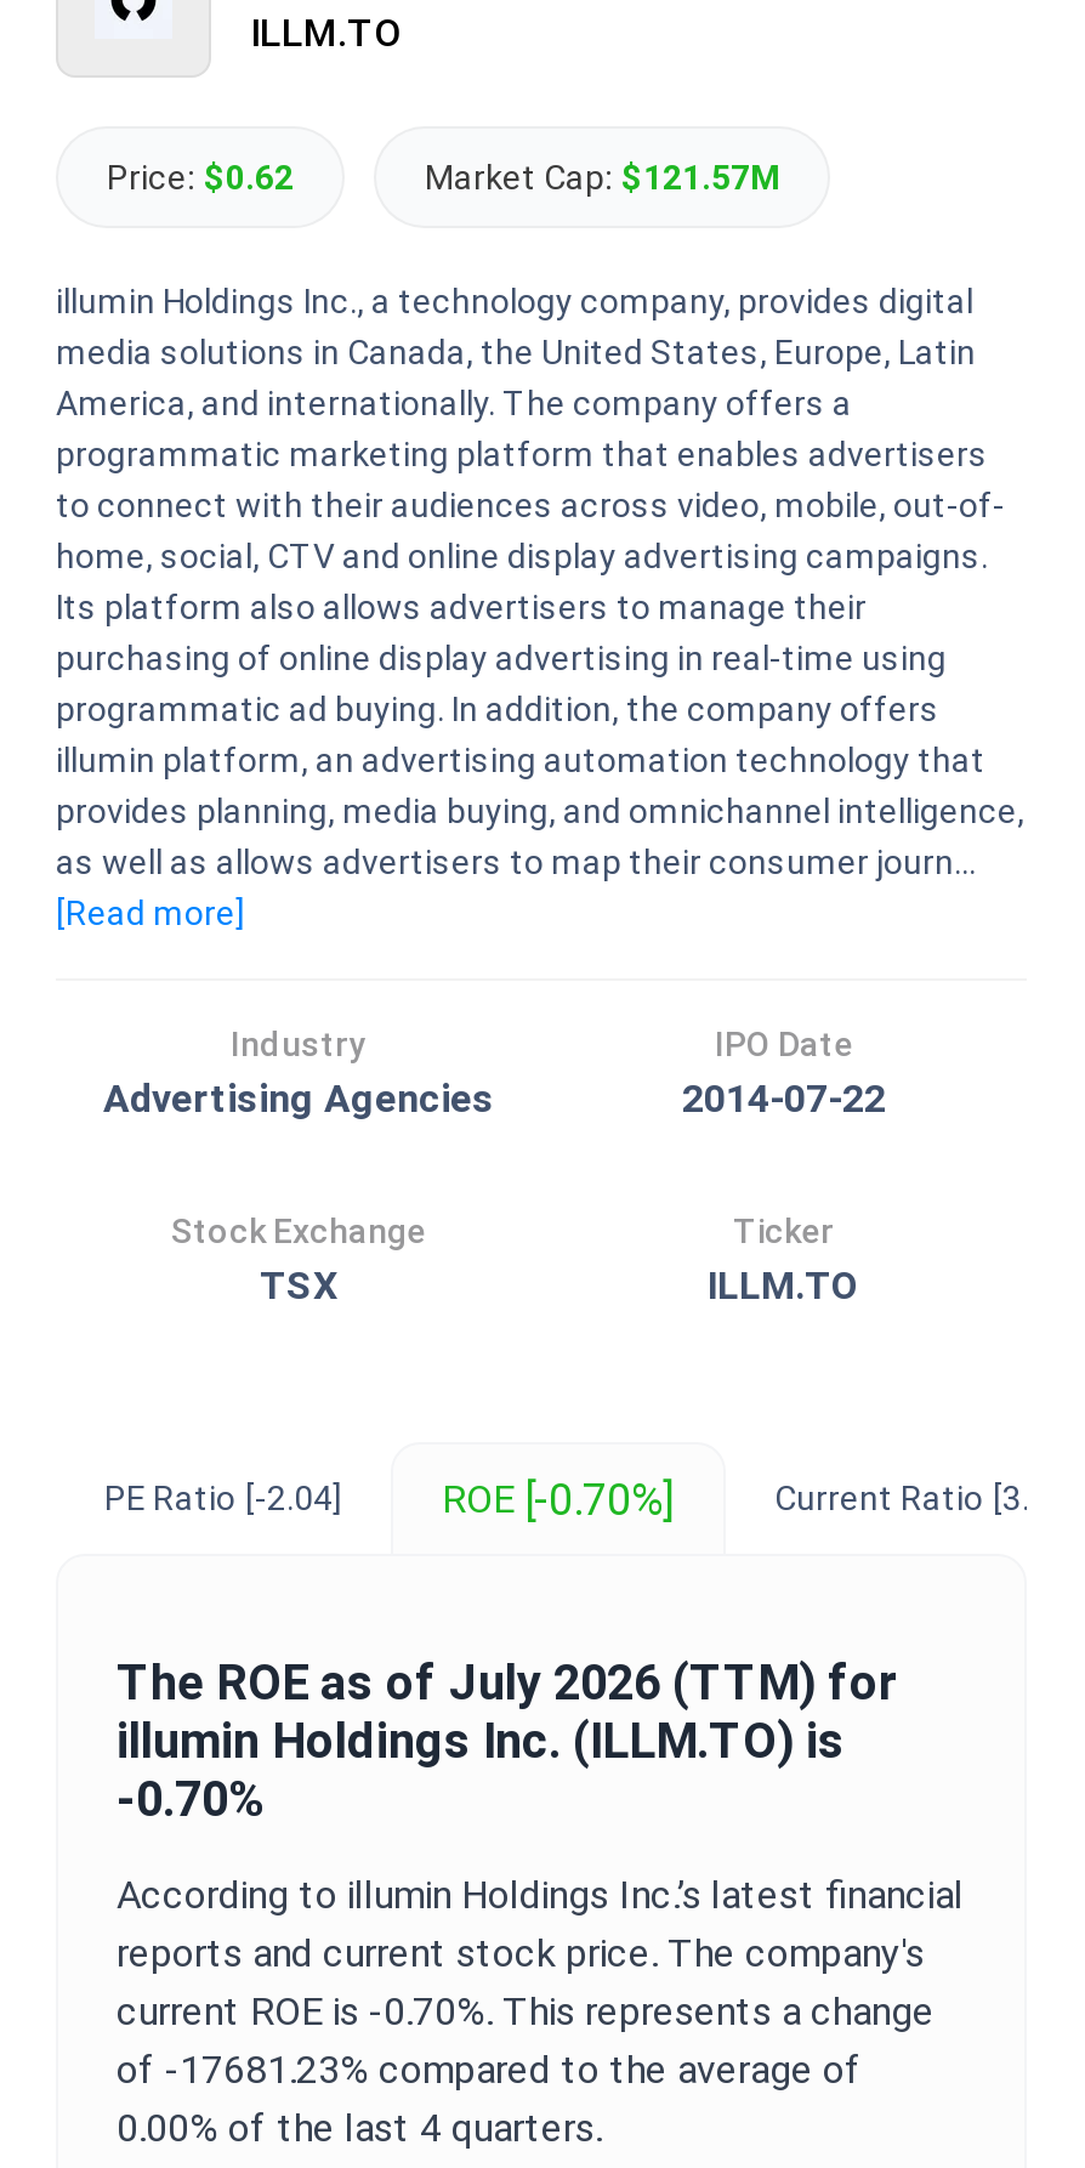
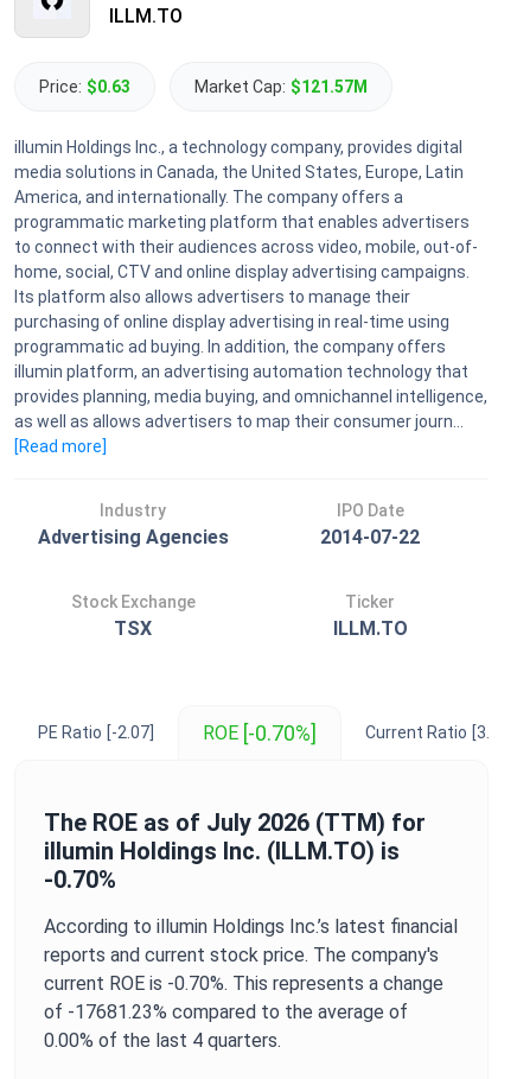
[107,158,294,197] Price: $0.62 -> [39,77,130,96] Price: $0.63
[104,1479,342,1517] PE Ratio [-2.04] -> [38,723,154,742] PE Ratio [-2.07]

